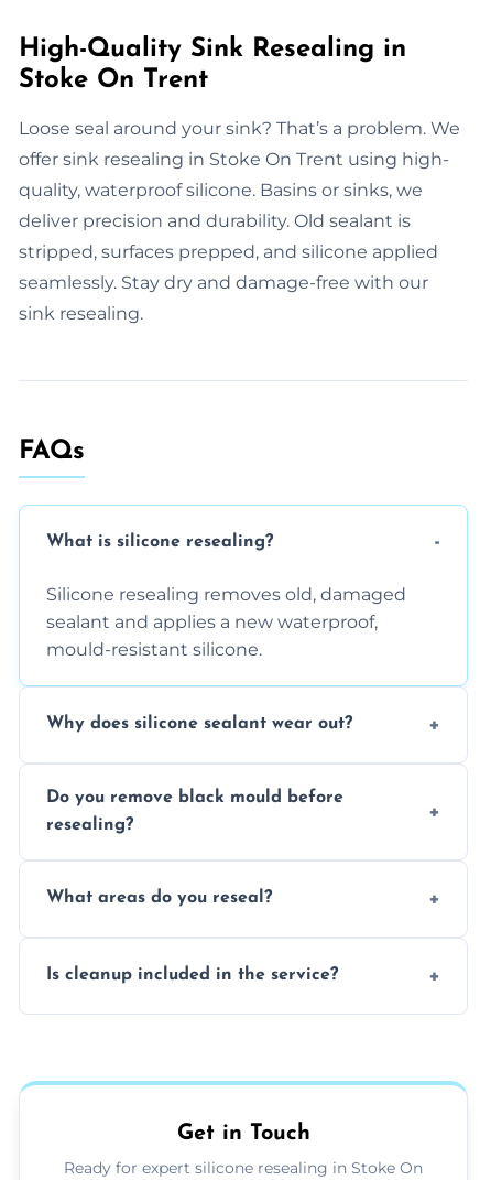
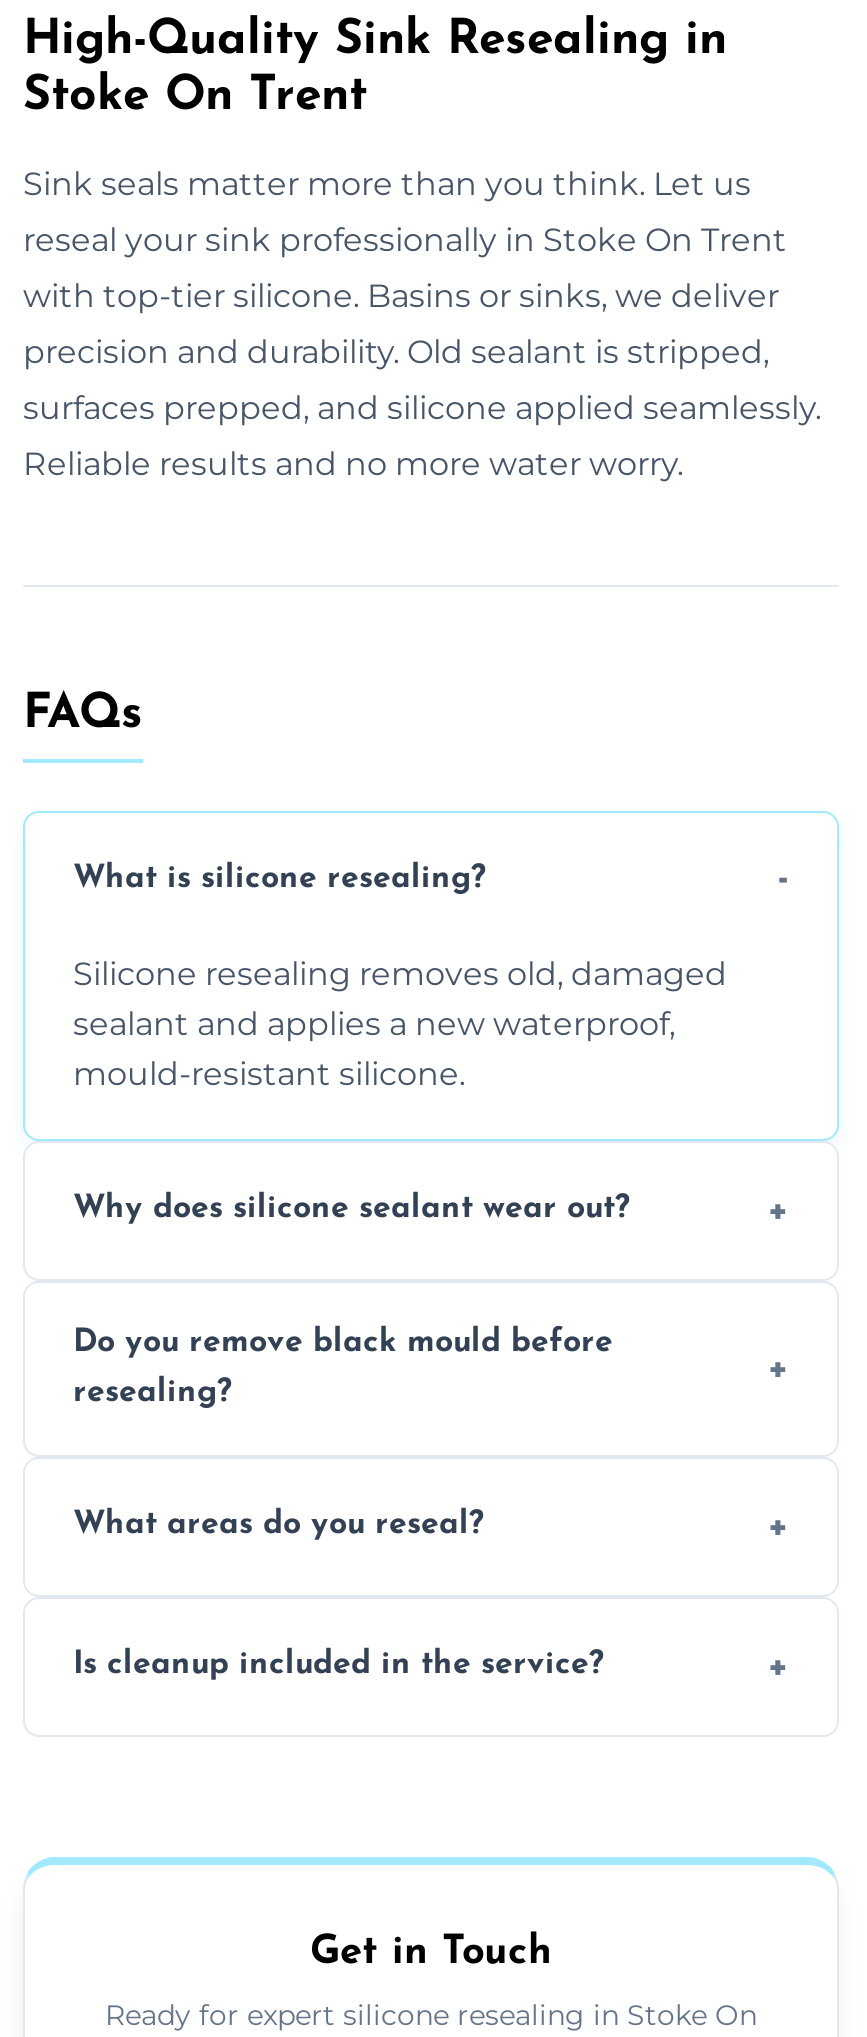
[19,118,460,324] Loose seal around your sink? That’s a problem. We | offer sink resealing in Stoke On Trent using high- | quality, waterproof silicone. Basins or sinks, we | deliver precision and durability. Old sealant is | stripped, surfaces prepped, and silicone applied | seamlessly. Stay dry and damage-free with our | sink resealing. -> [23,164,821,482] Sink seals matter more than you think. Let us | reseal your sink professionally in Stoke On Trent | with top-tier silicone. Basins or sinks, we deliver | precision and durability. Old sealant is stripped, | surfaces prepped, and silicone applied seamlessly. | Reliable results and no more water worry.

